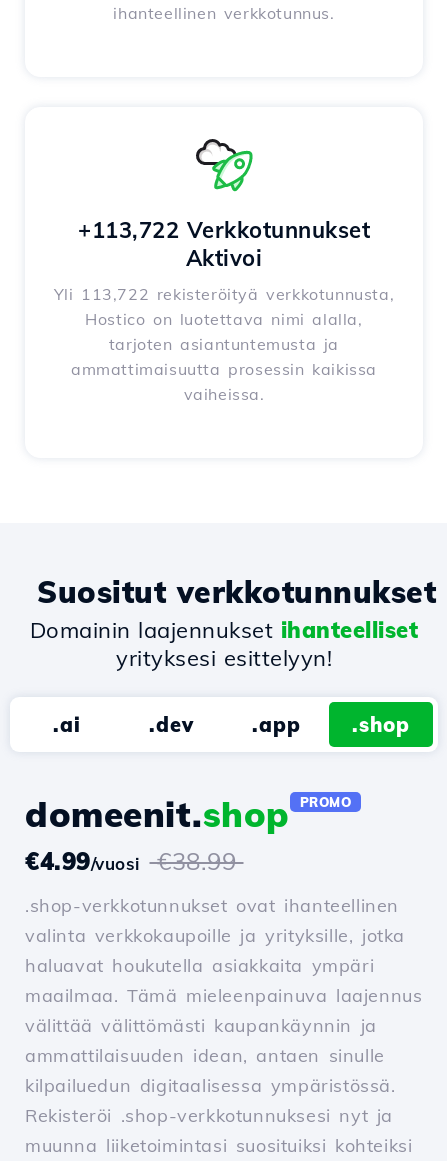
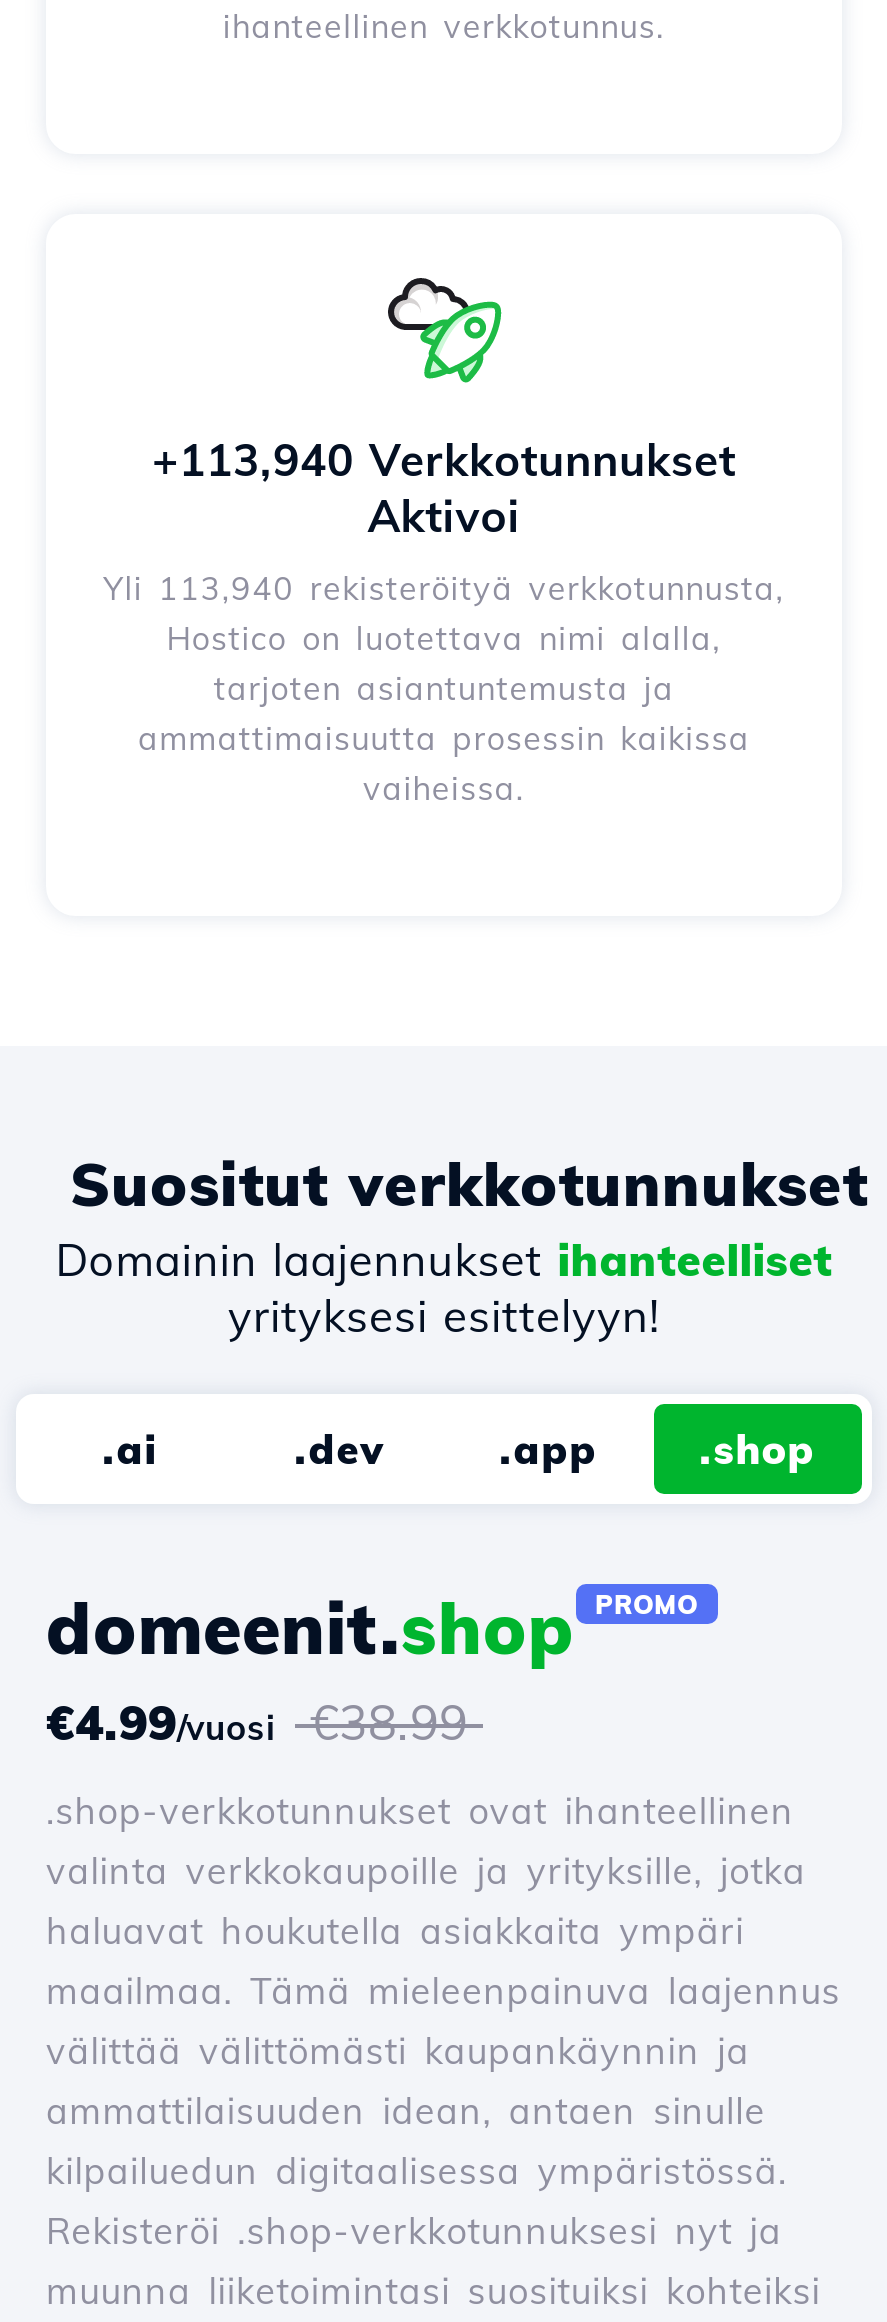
[78,216,370,244] +113,722 Verkkotunnukset -> [152,432,736,488] +113,940 Verkkotunnukset
[54,284,394,304] Yli 113,722 rekisteröityä verkkotunnusta, -> [103,568,785,608] Yli 113,940 rekisteröityä verkkotunnusta,

